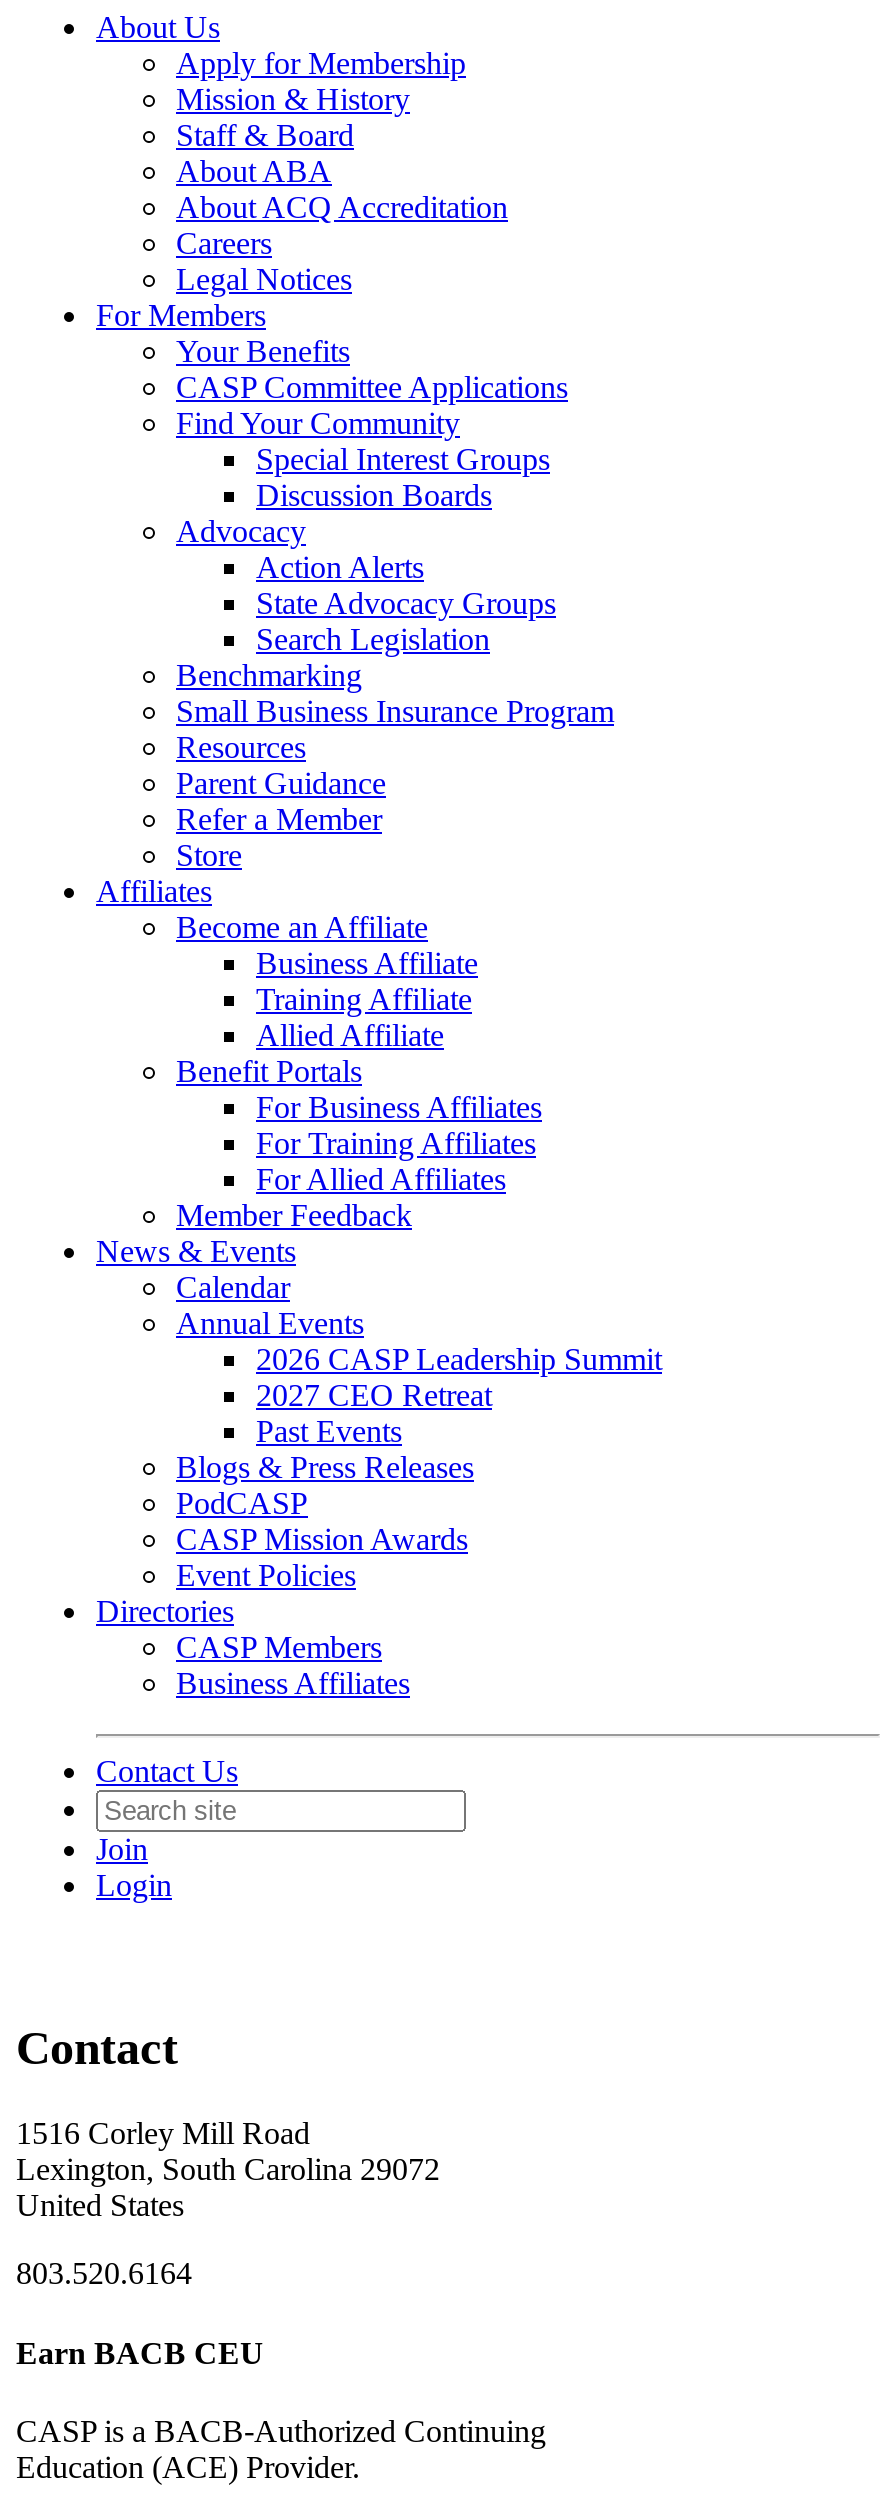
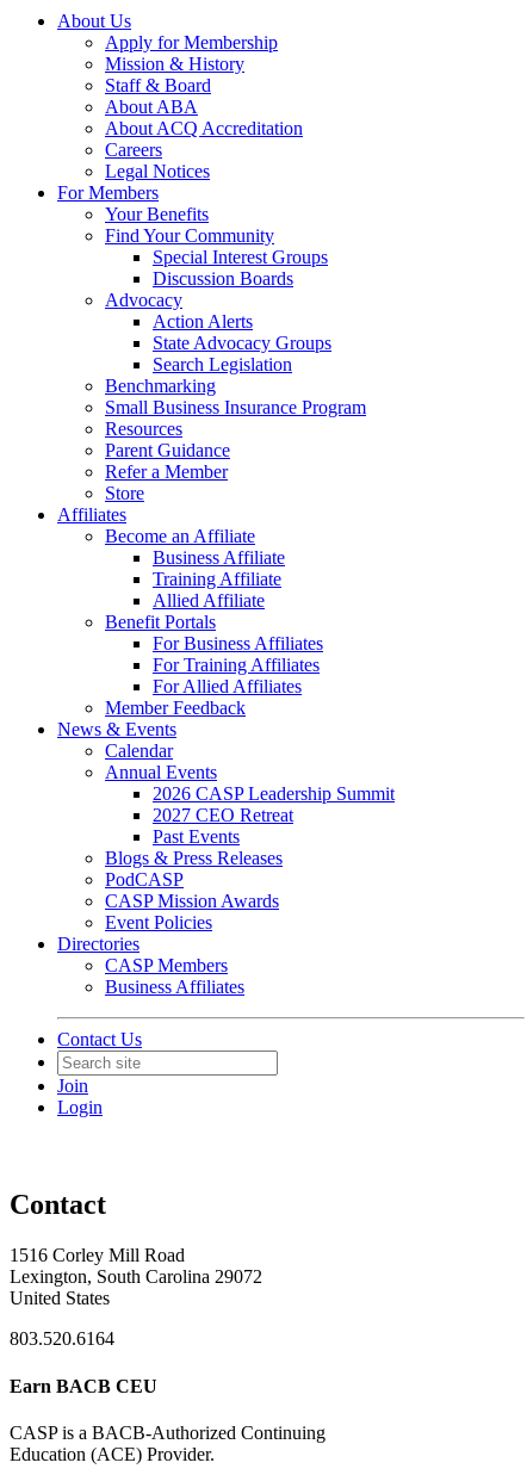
[176,370,568,404] CASP Committee Applications -> none

